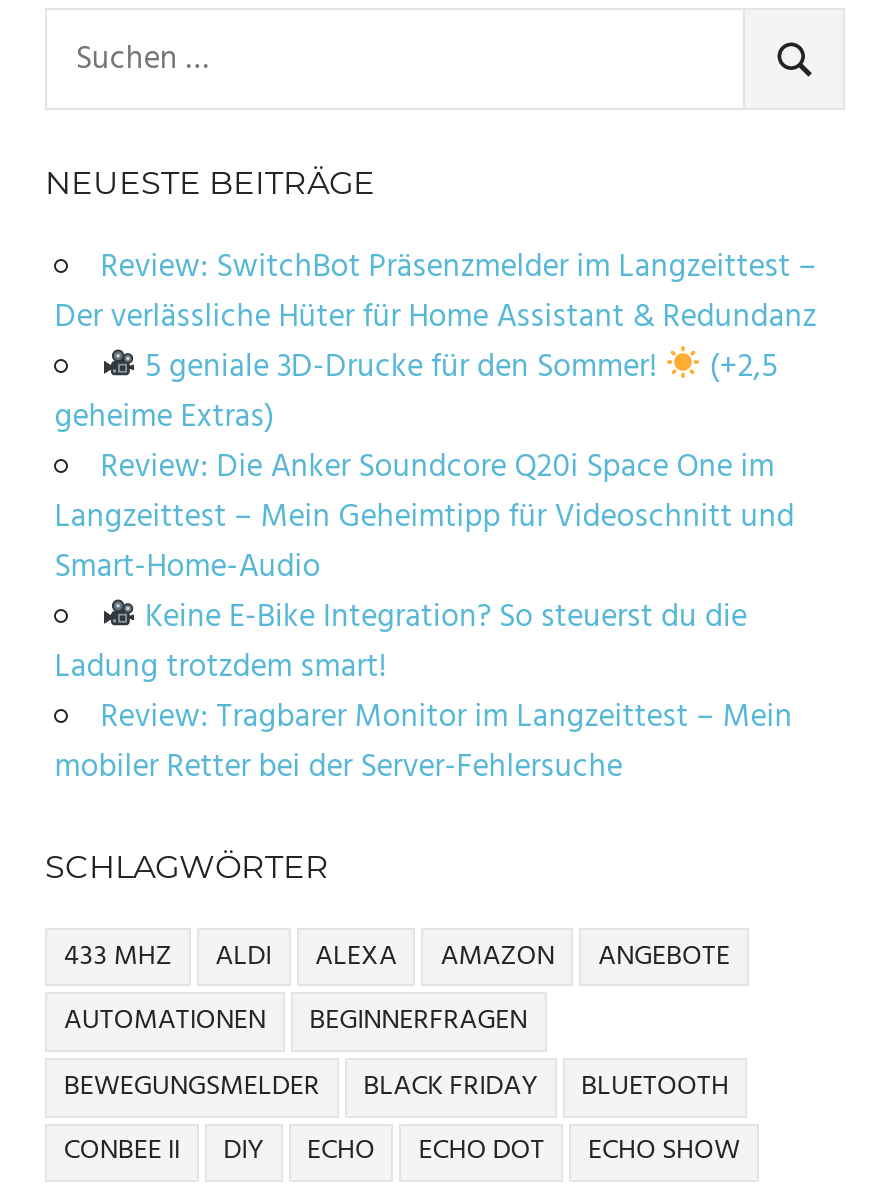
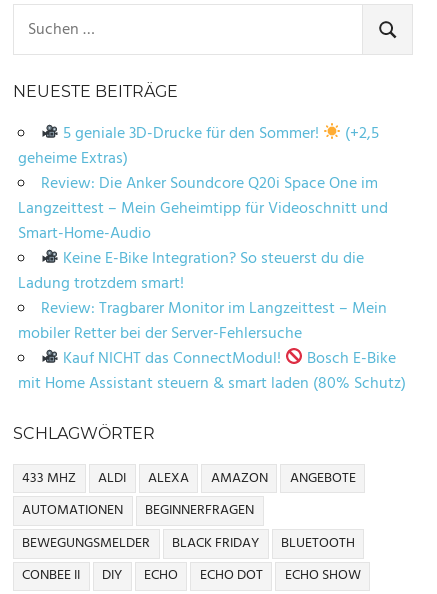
[55,242,817,344] Review: SwitchBot Präsenzmelder im Langzeittest – | Der verlässliche Hüter für Home Assistant & Redundanz -> none
moved [55,342,795,794] -> [18,121,388,347]: 5 geniale 3D-Drucke für den Sommer! | (+2,5 | geheime Extras) | ... | Review: Tragbarer Monitor im Langzeittest – Mein | mobiler Retter bei der Server-Fehlersuche
none -> [18,346,406,397] Kauf NICHT das ConnectModul! | Bosch E-Bike | mit Home Assistant steuern & smart laden (80% Schutz)

